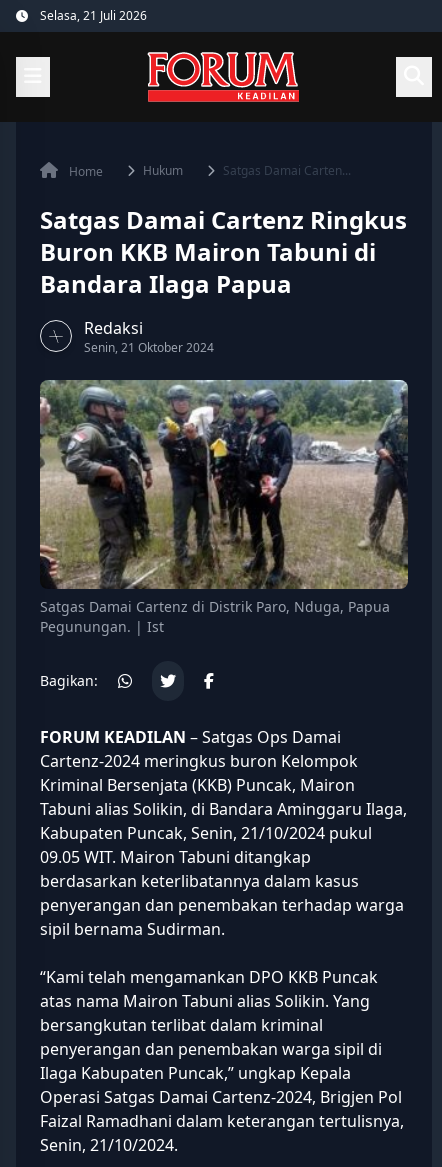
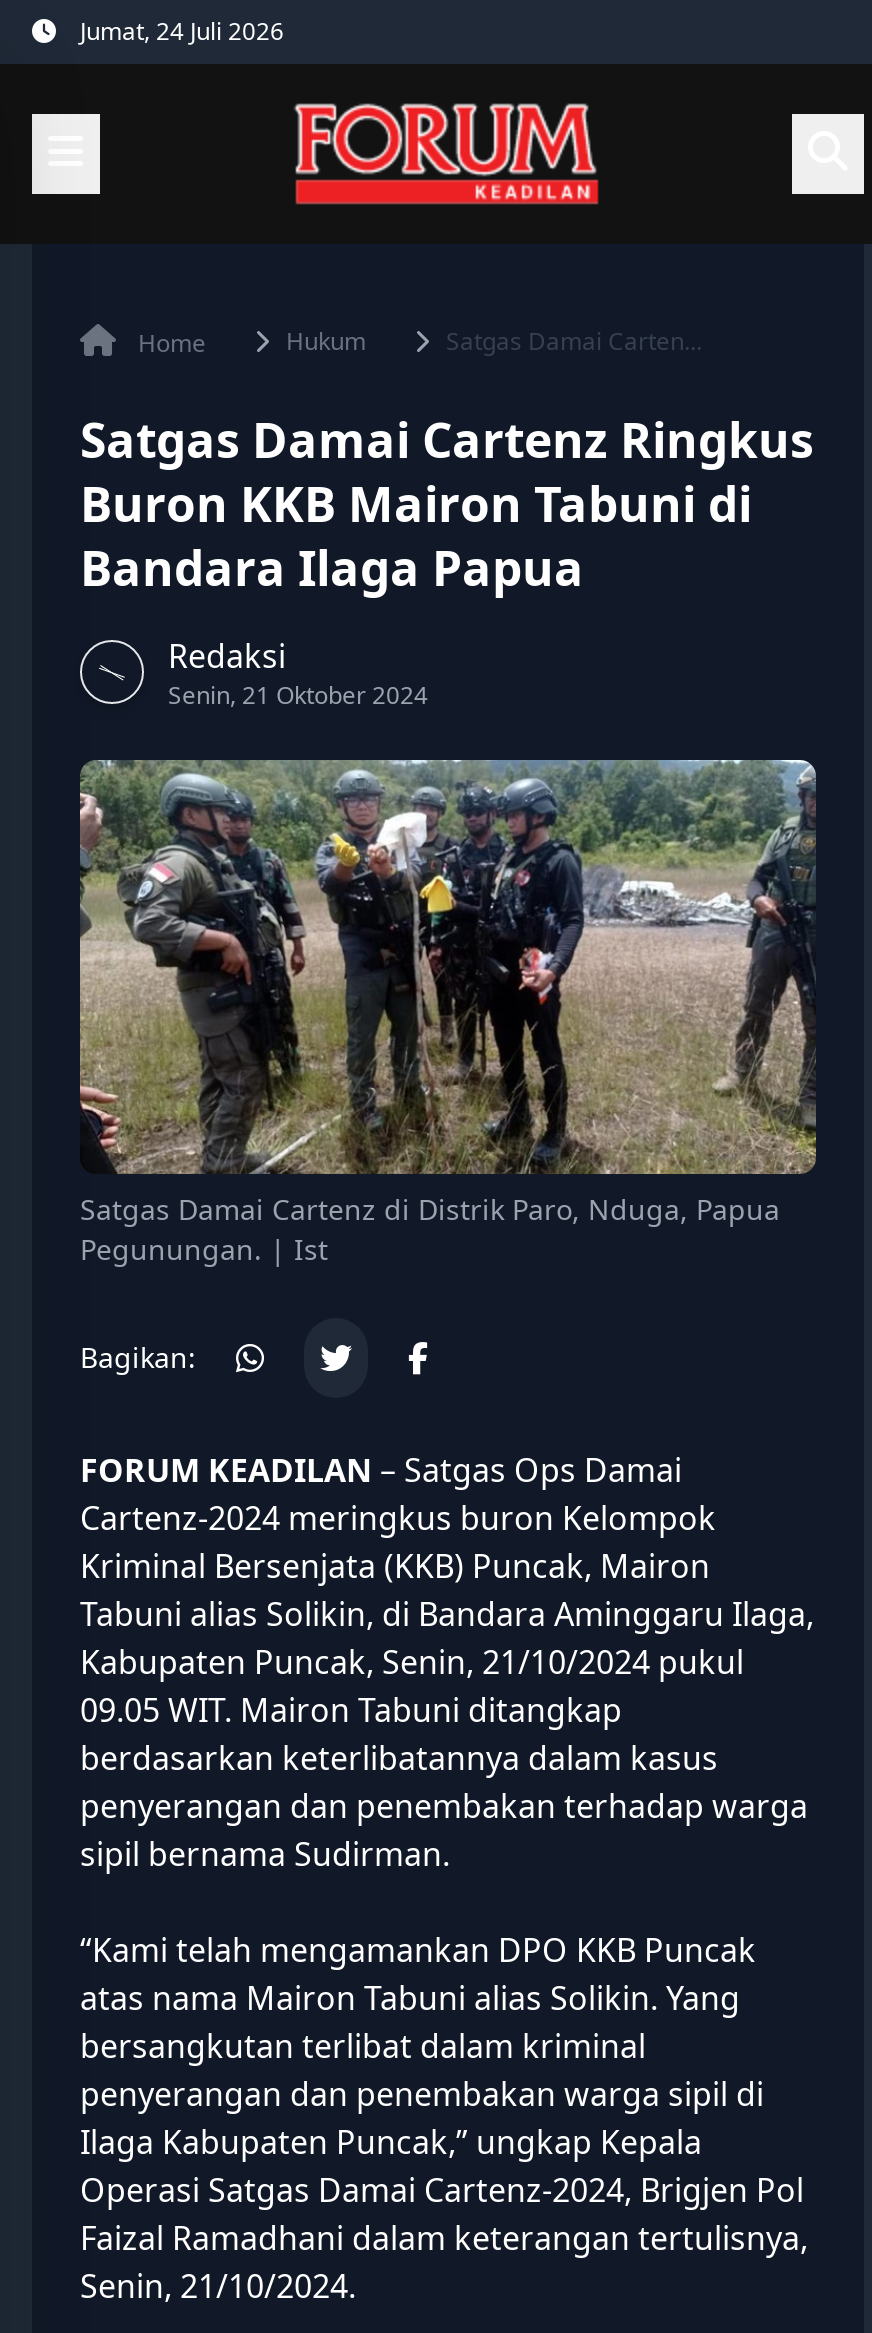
[40,7,147,24] Selasa, 21 Juli 2026 -> [80,14,284,48] Jumat, 24 Juli 2026

